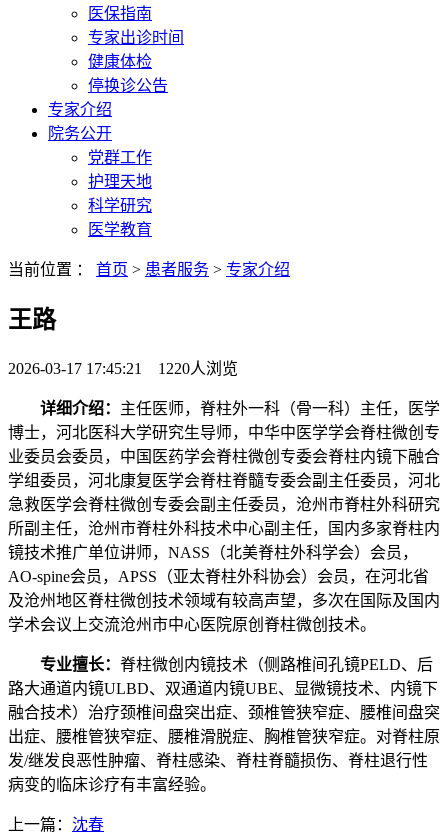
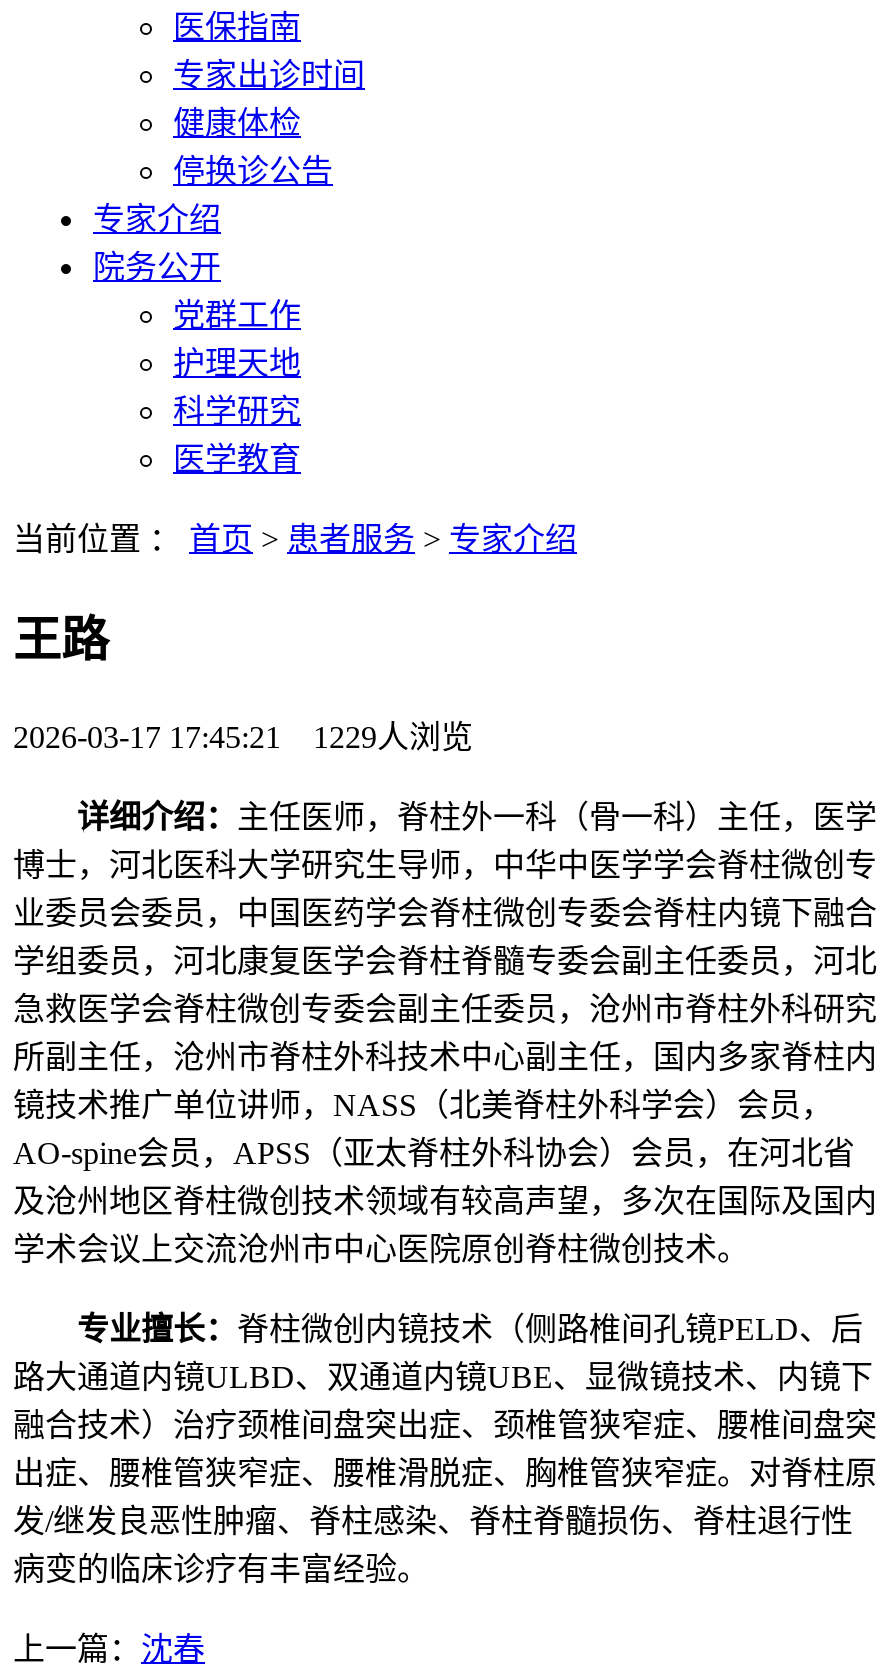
[8,360,238,377] 2026-03-17 17:45:21 1220人浏览 -> [13,720,473,754] 2026-03-17 17:45:21 1229人浏览

